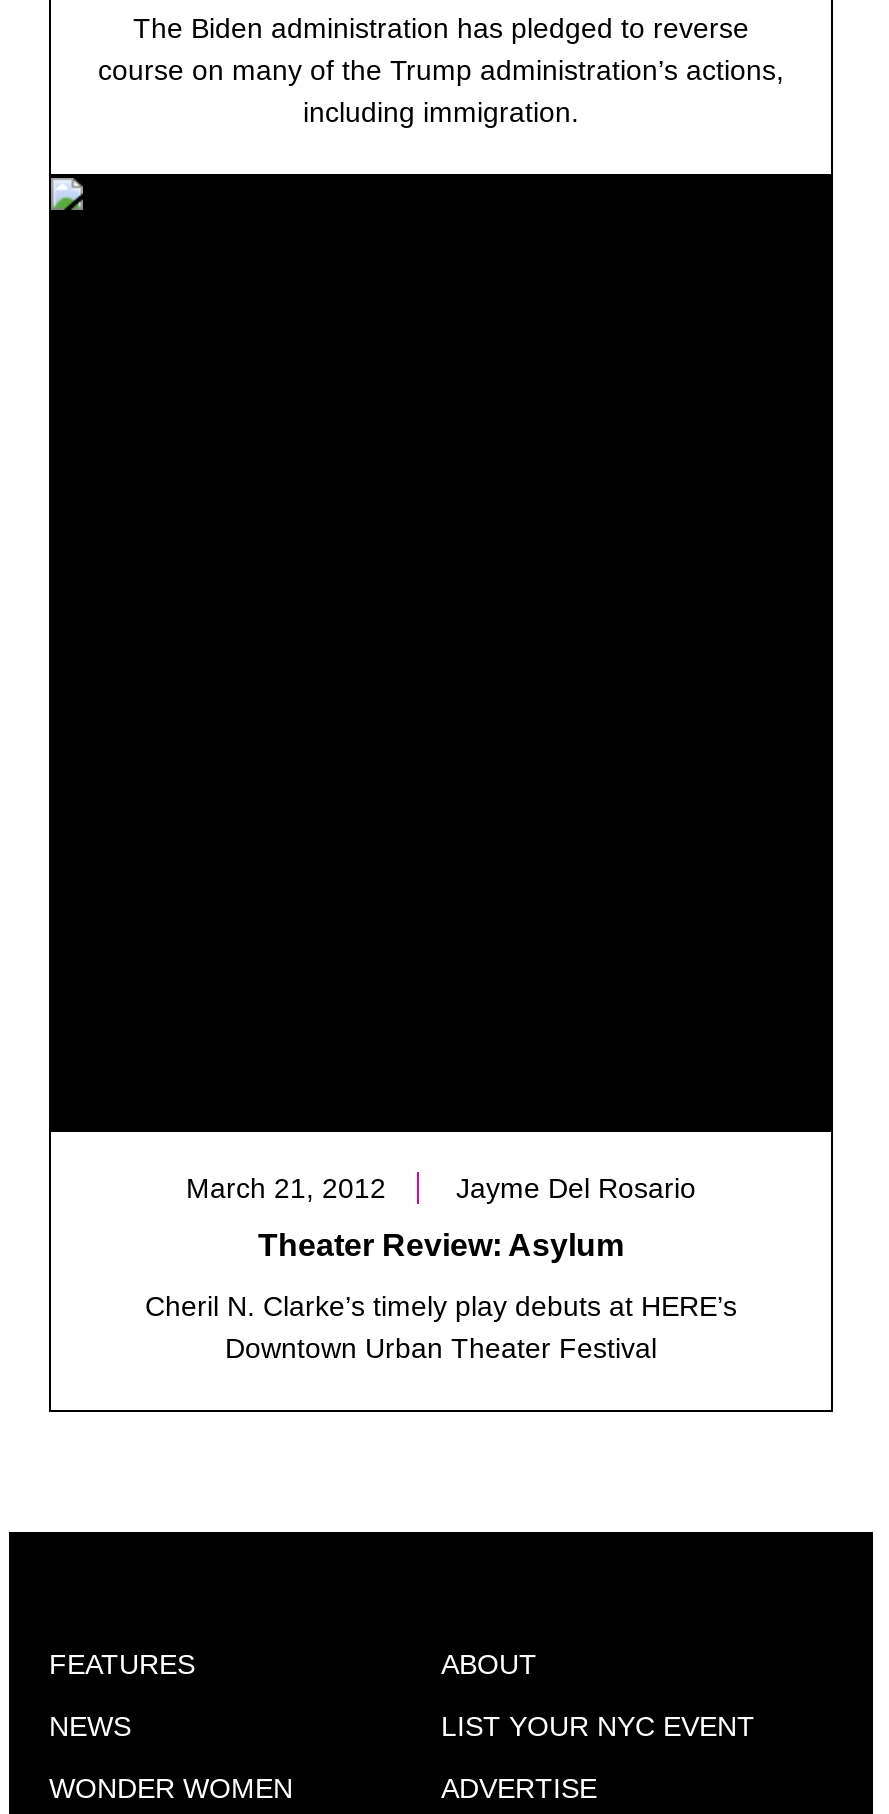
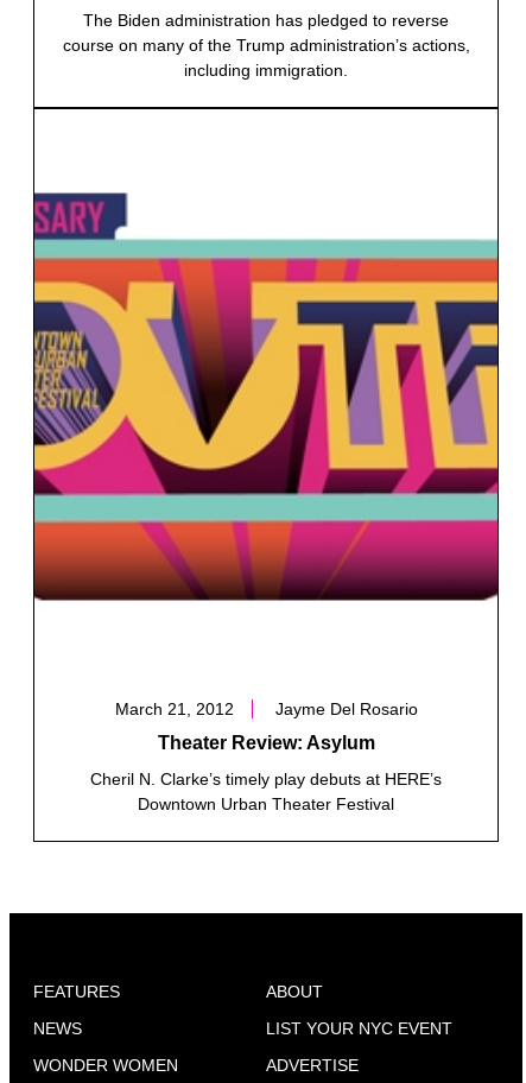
none -> [33,109,499,676] [image]

